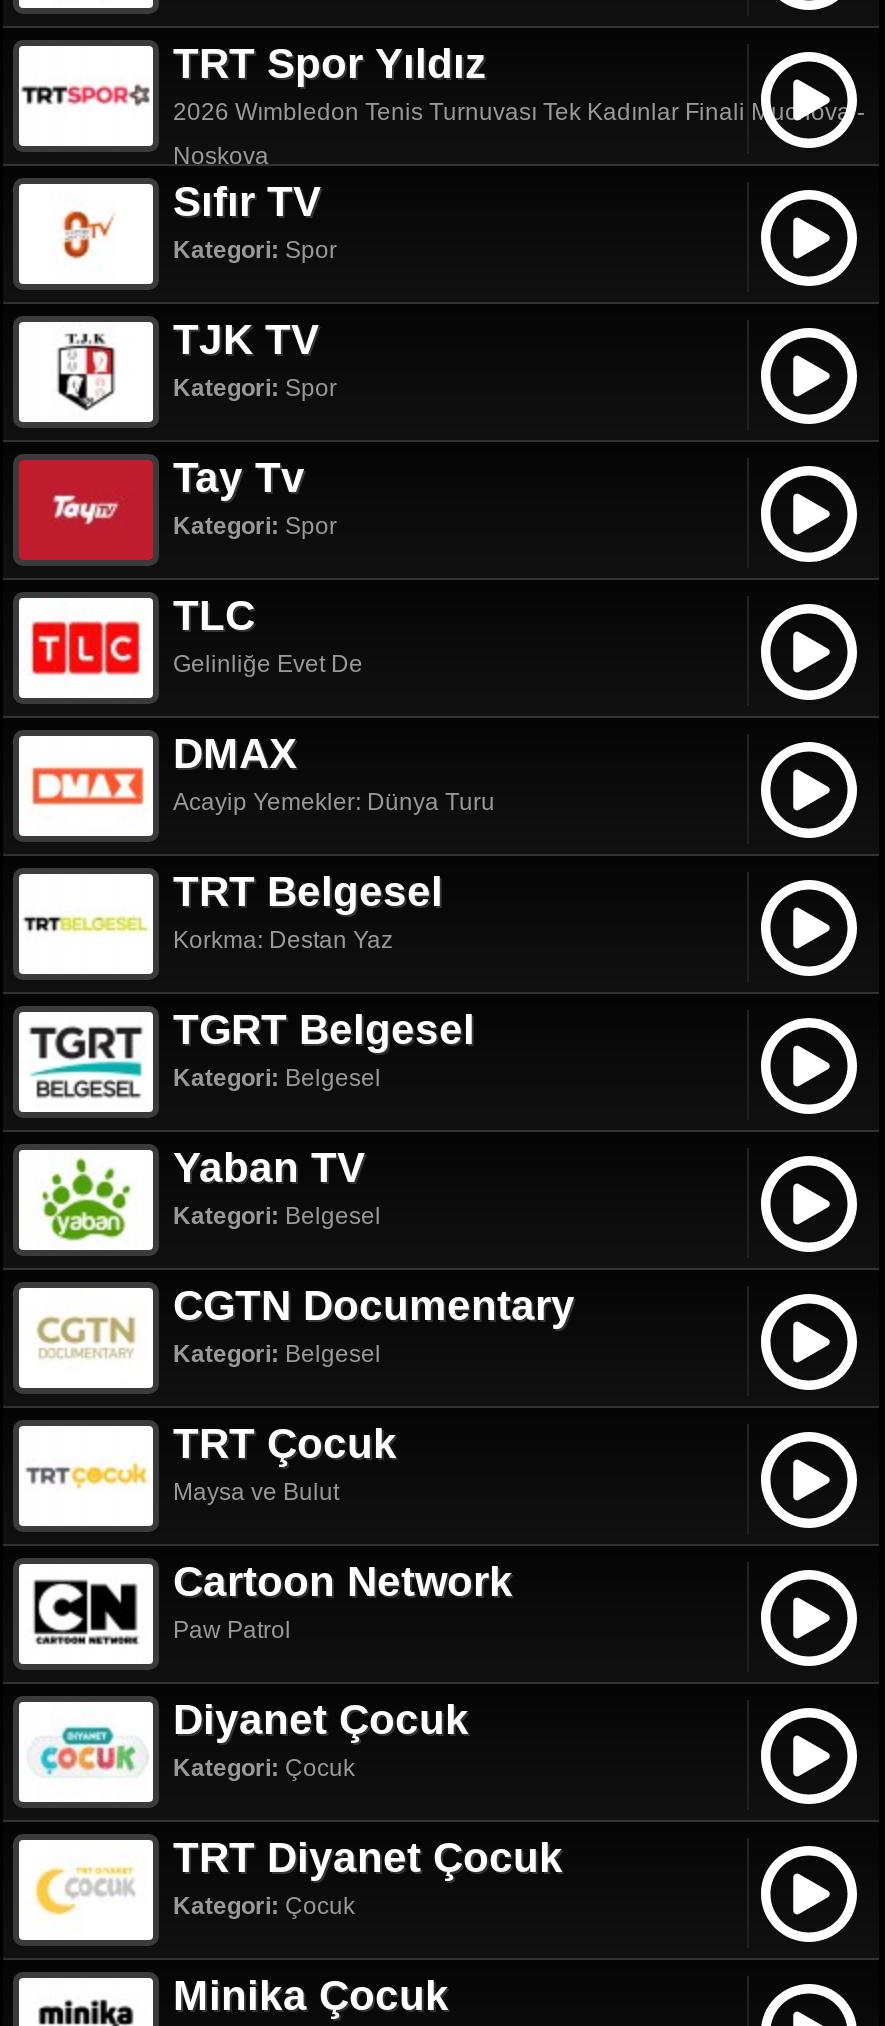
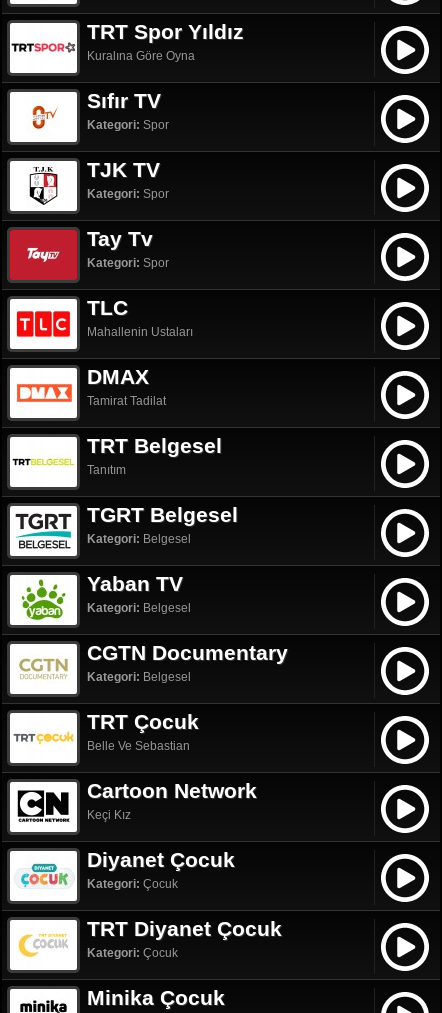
[173,98,865,170] 2026 Wımbledon Tenis Turnuvası Tek Kadınlar Finali Muchova - | Noskova -> [87,49,195,63] Kuralına Göre Oyna
[173,650,363,678] Gelinliğe Evet De -> [87,325,193,339] Mahallenin Ustaları
[173,788,495,816] Acayip Yemekler: Dünya Turu -> [87,394,166,408] Tamirat Tadilat
[173,926,393,954] Korkma: Destan Yaz -> [87,463,126,477] Tanıtım
[173,1478,339,1506] Maysa ve Bulut -> [87,739,190,753] Belle Ve Sebastian
[173,1616,291,1644] Paw Patrol -> [87,808,131,822] Keçi Kız

